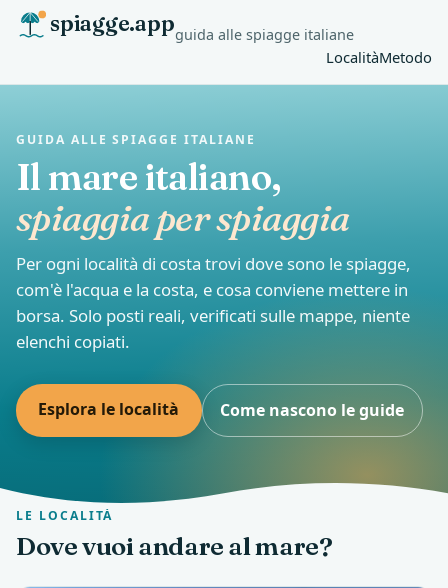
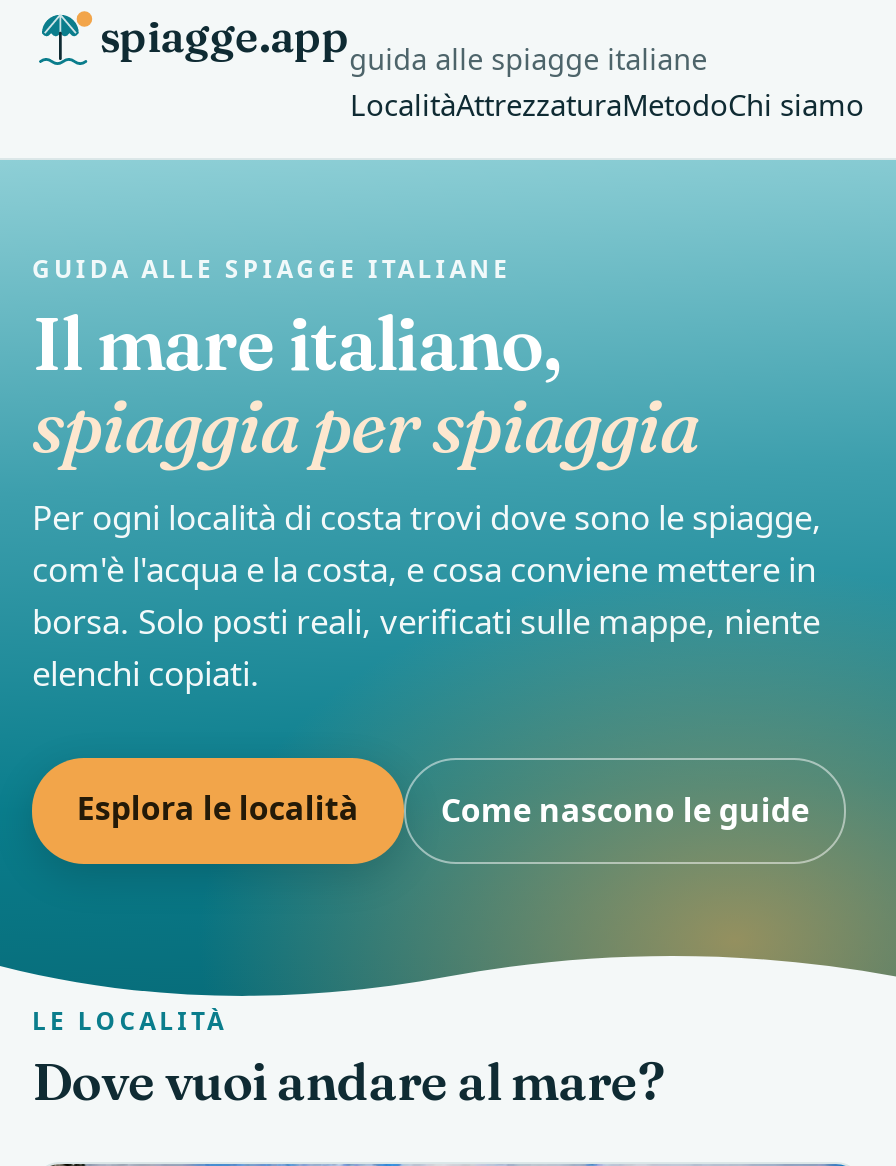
[326,47,432,67] LocalitàMetodo -> [350,85,864,125] LocalitàAttrezzaturaMetodoChi siamo

